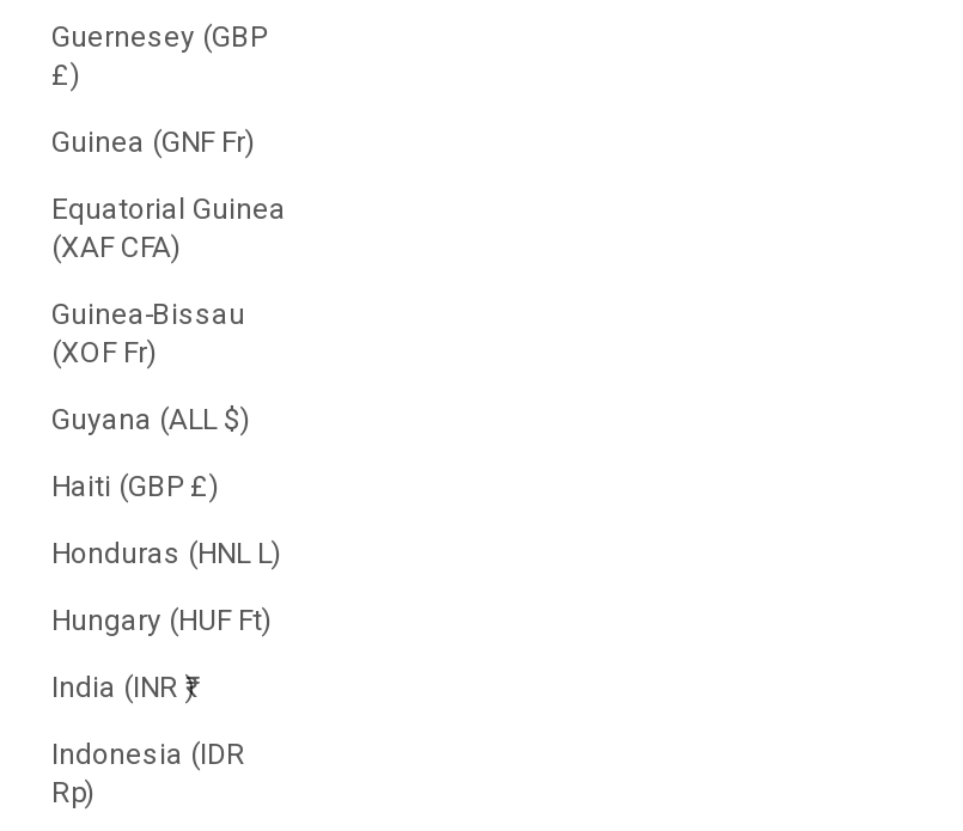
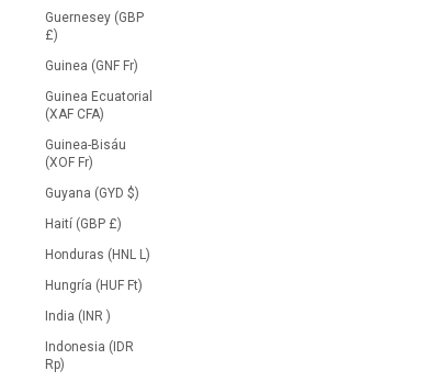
[51,193,286,226] Equatorial Guinea -> [45,89,153,104] Guinea Ecuatorial
[51,298,245,331] Guinea-Bissau -> [45,137,126,153] Guinea-Bisáu
[51,403,250,436] Guyana (ALL $) -> [45,186,139,201] Guyana (GYD $)
[51,470,219,503] Haiti (GBP £) -> [45,216,122,232] Haití (GBP £)
[51,604,272,637] Hungary (HUF Ft) -> [45,278,143,293] Hungría (HUF Ft)

